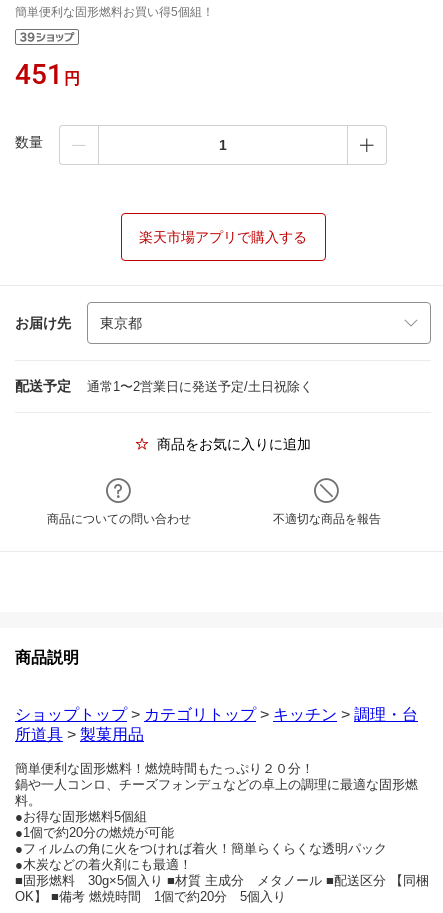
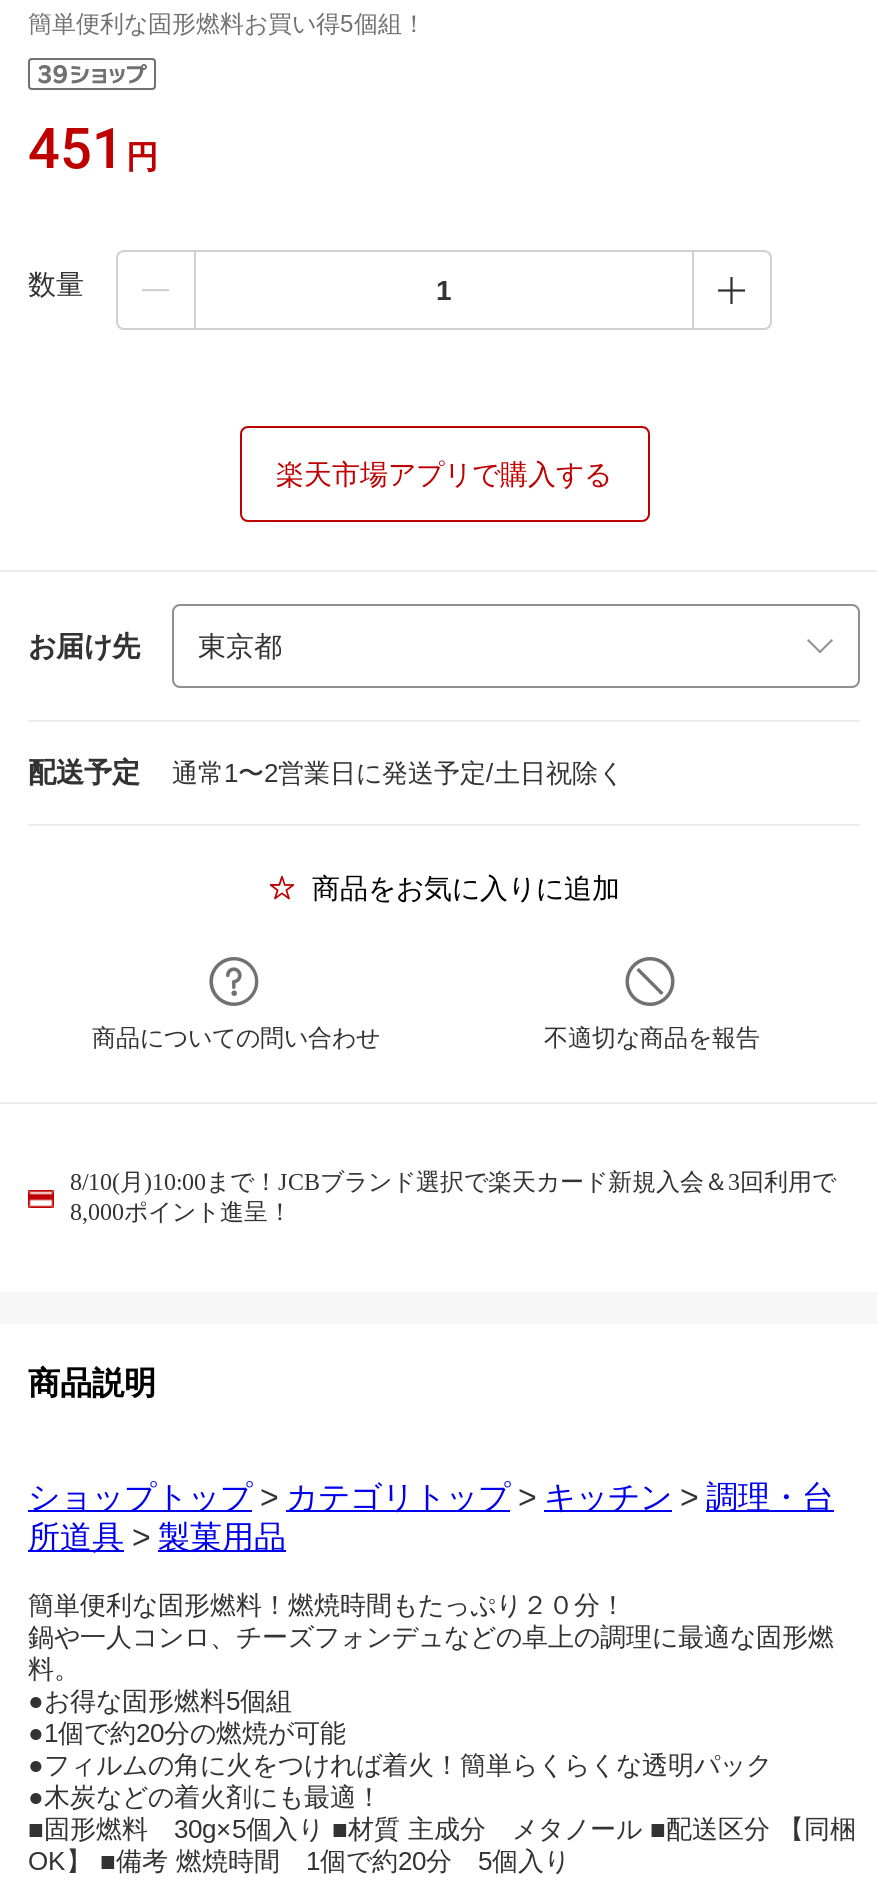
none -> [70,1168,836,1226] 8/10(月)10:00まで！JCBブランド選択で楽天カード新規入会＆3回利用で | 8,000ポイント進呈！

